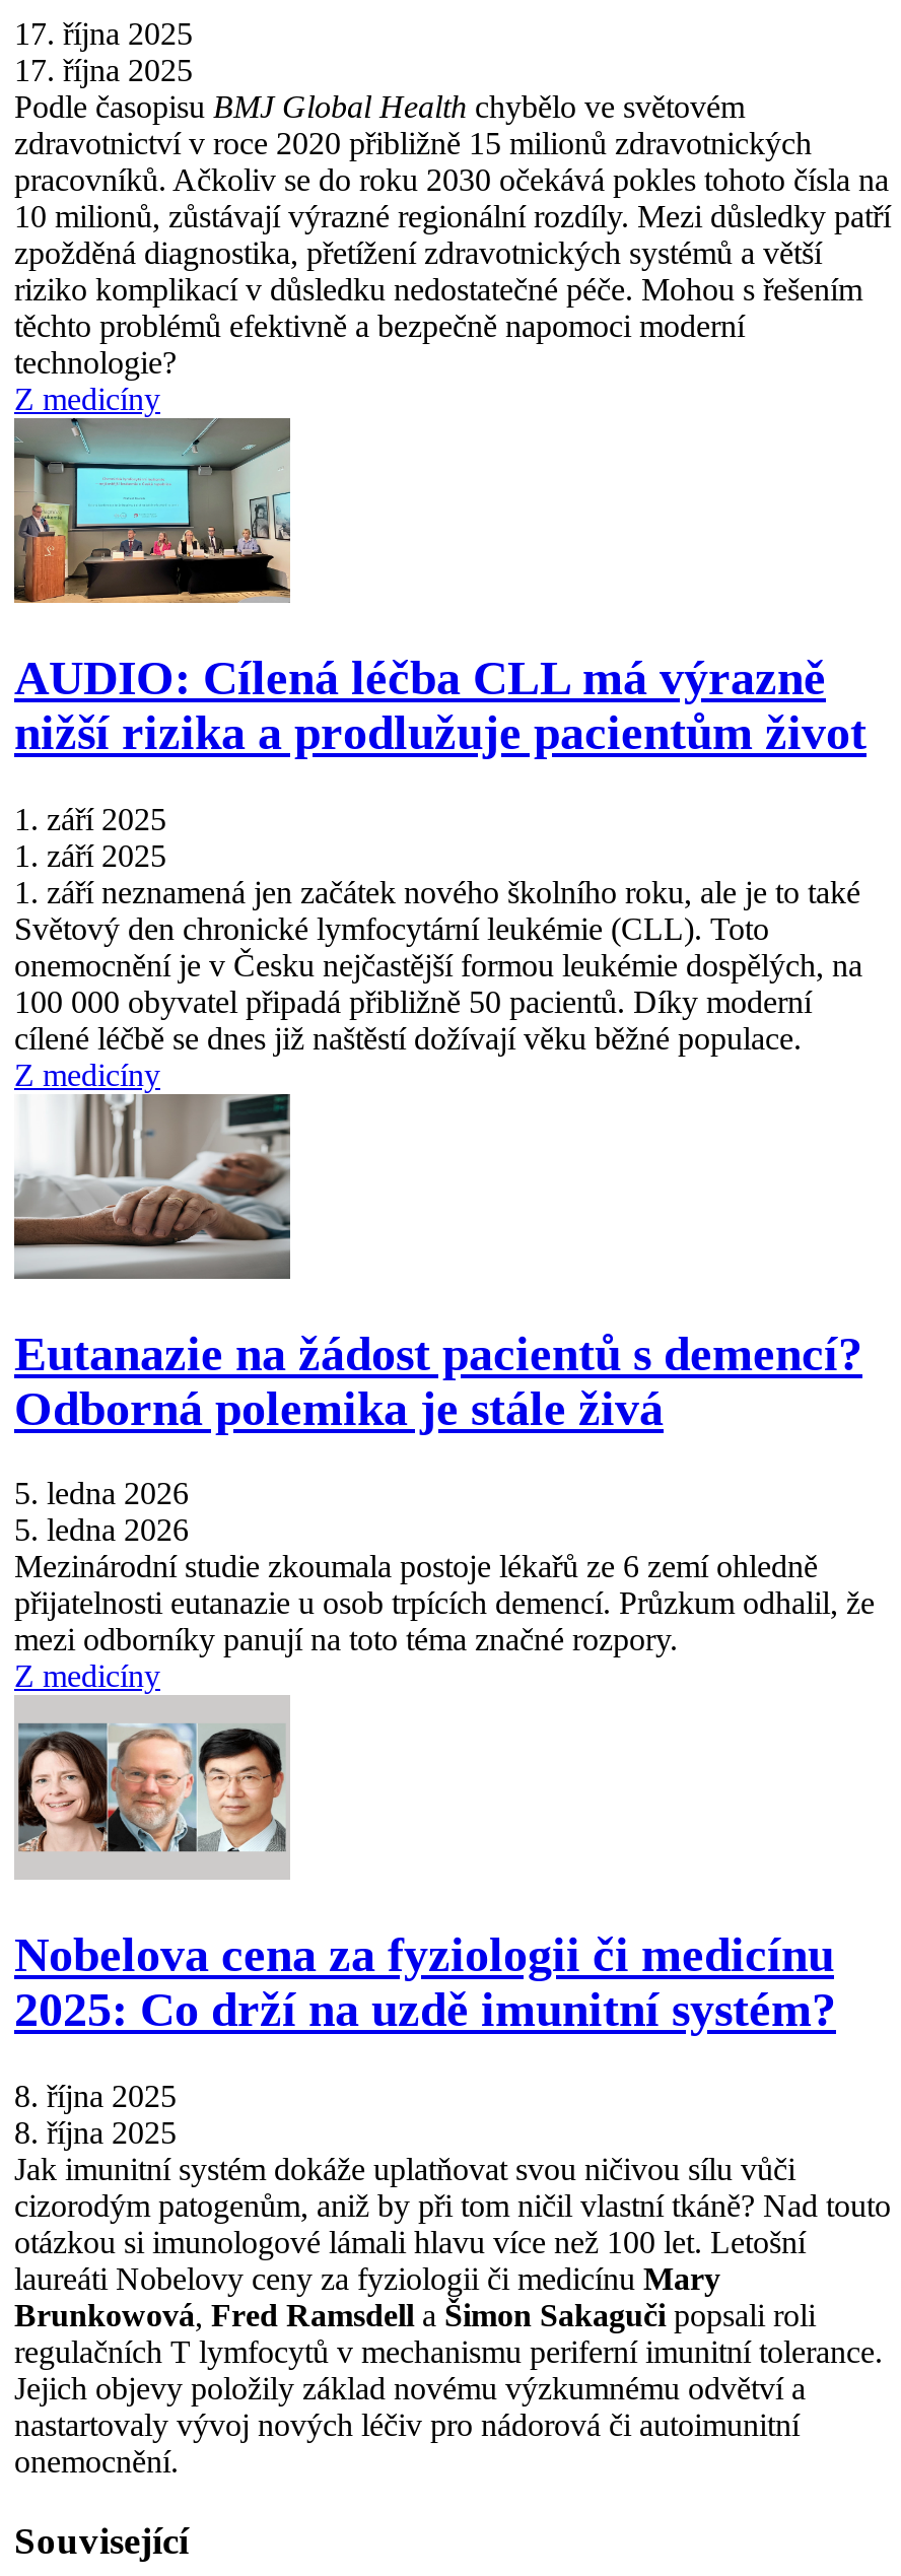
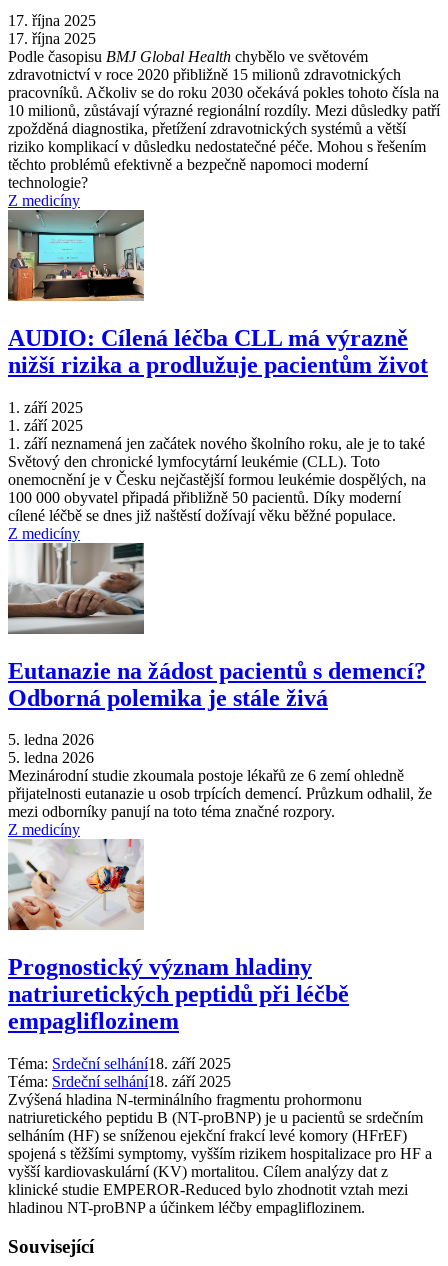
[14,1697,836,2037] [image] | Nobelova cena za fyziologii či medicínu | 2025: Co drží na uzdě imunitní systém? -> [8,839,349,1034] [image] | Prognostický význam hladiny | natriuretických peptidů při léčbě | empagliflozinem
[14,2079,891,2479] 8. října 2025 | 8. října 2025 | Jak imunitní systém dokáže uplatňovat svou ničivou sílu vůči | cizorodým patogenům, aniž by při tom ničil vlastní tkáně? Nad touto | otázkou si imunologové lámali hlavu více než 100 let. Letošní | laureáti Nobelovy ceny za fyziologii či medicínu Mary | Brunkowová, Fred Ramsdell a Šimon Sakaguči popsali roli | regulačních T lymfocytů v mechanismu periferní imunitní tolerance. | Jejich objevy položily základ novému výzkumnému odvětví a | nastartovaly vývoj nových léčiv pro nádorová či autoimunitní | onemocnění. -> [8,1055,432,1216] Téma: Srdeční selhání18. září 2025 | Téma: Srdeční selhání18. září 2025 | Zvýšená hladina N-terminálního fragmentu prohormonu | natriuretického peptidu B (NT-proBNP) je u pacientů se srdečním | selháním (HF) se sníženou ejekční frakcí levé komory (HFrEF) | spojená s těžšími symptomy, vyšším rizikem hospitalizace pro HF a | vyšší kardiovaskulární (KV) mortalitou. Cílem analýzy dat z | klinické studie EMPEROR-Reduced bylo zhodnotit vztah mezi | hladinou NT-proBNP a účinkem léčby empagliflozinem.

